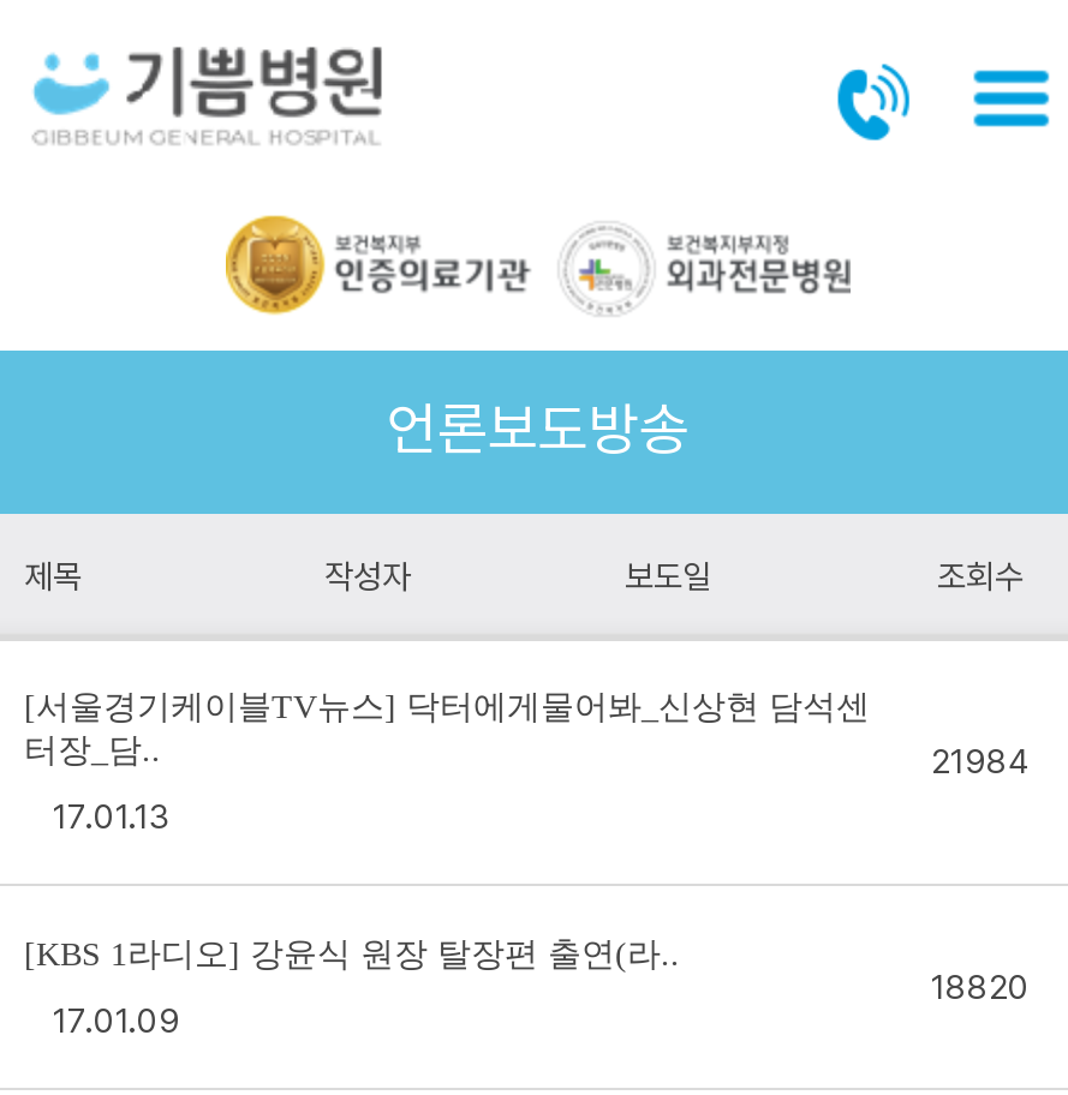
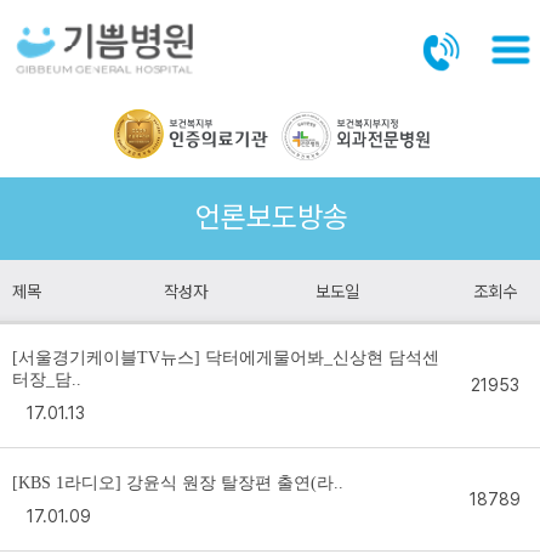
[931,742,1030,780] 21984 -> [471,375,519,395] 21953
[931,968,1030,1006] 18820 -> [470,490,521,509] 18789

